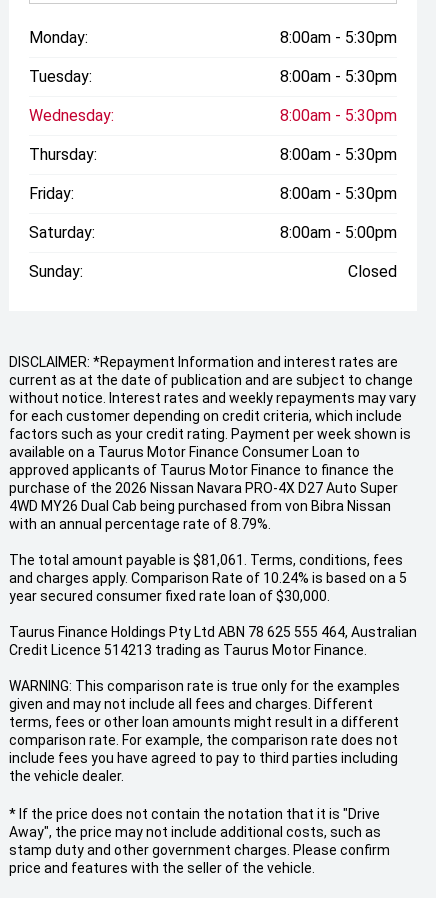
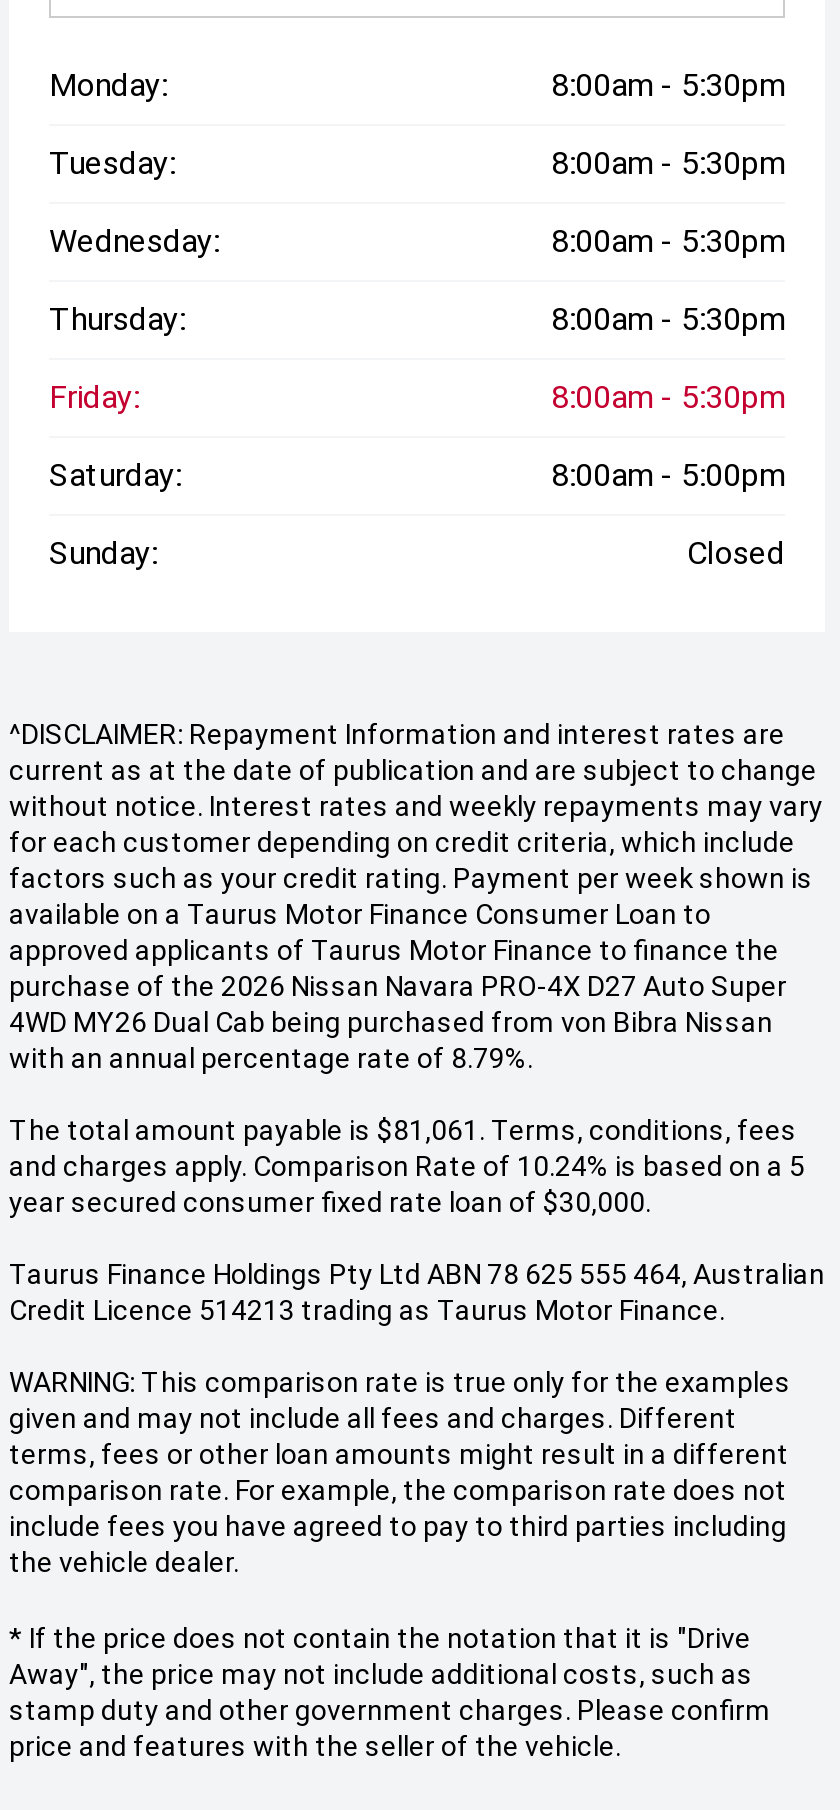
[9,354,398,370] DISCLAIMER: *Repayment Information and interest rates are -> [9,718,785,750] ^DISCLAIMER: Repayment Information and interest rates are

